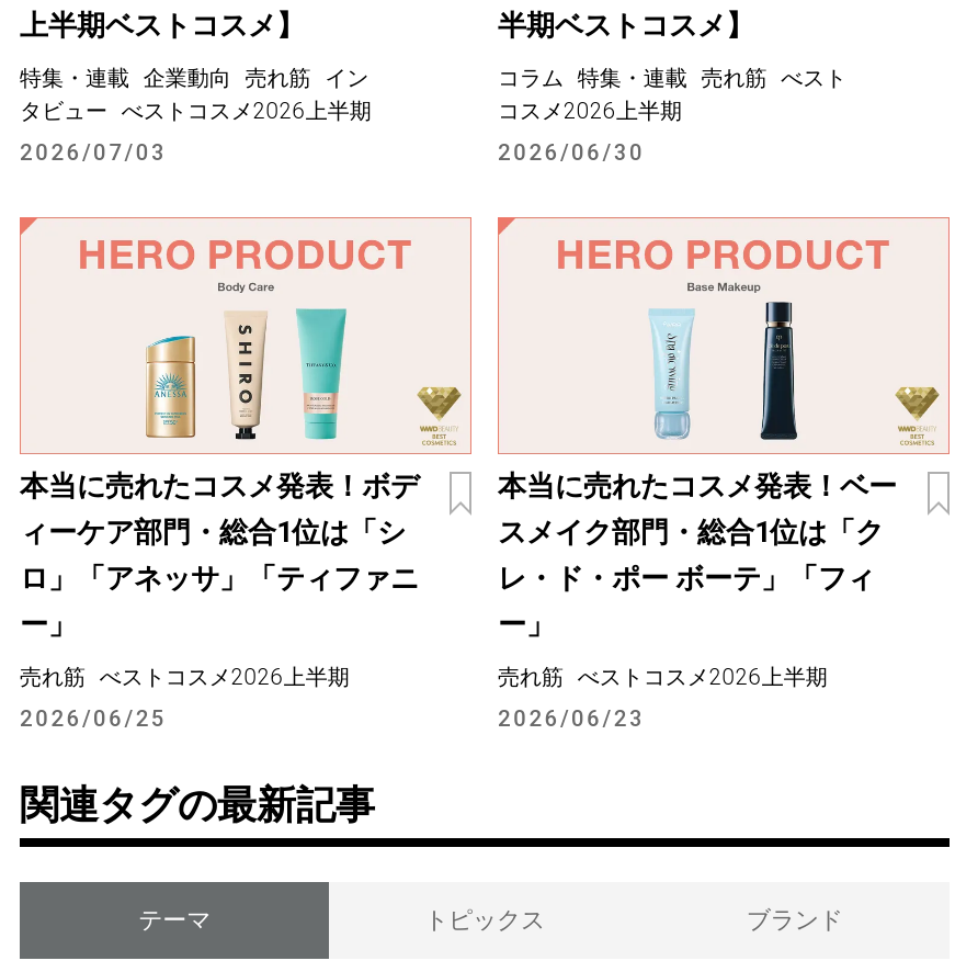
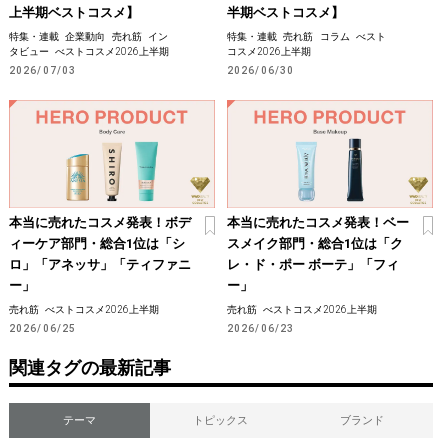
[498,66,847,90] コラム 特集・連載 売れ筋 べスト -> [227,31,386,42] 特集・連載 売れ筋 コラム べスト

